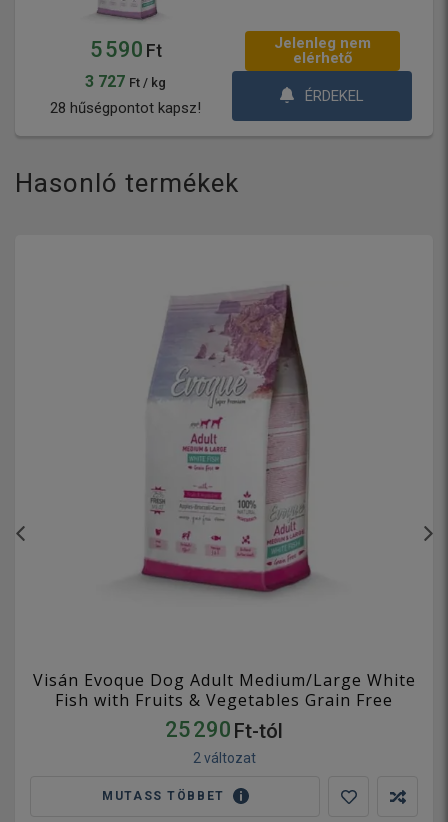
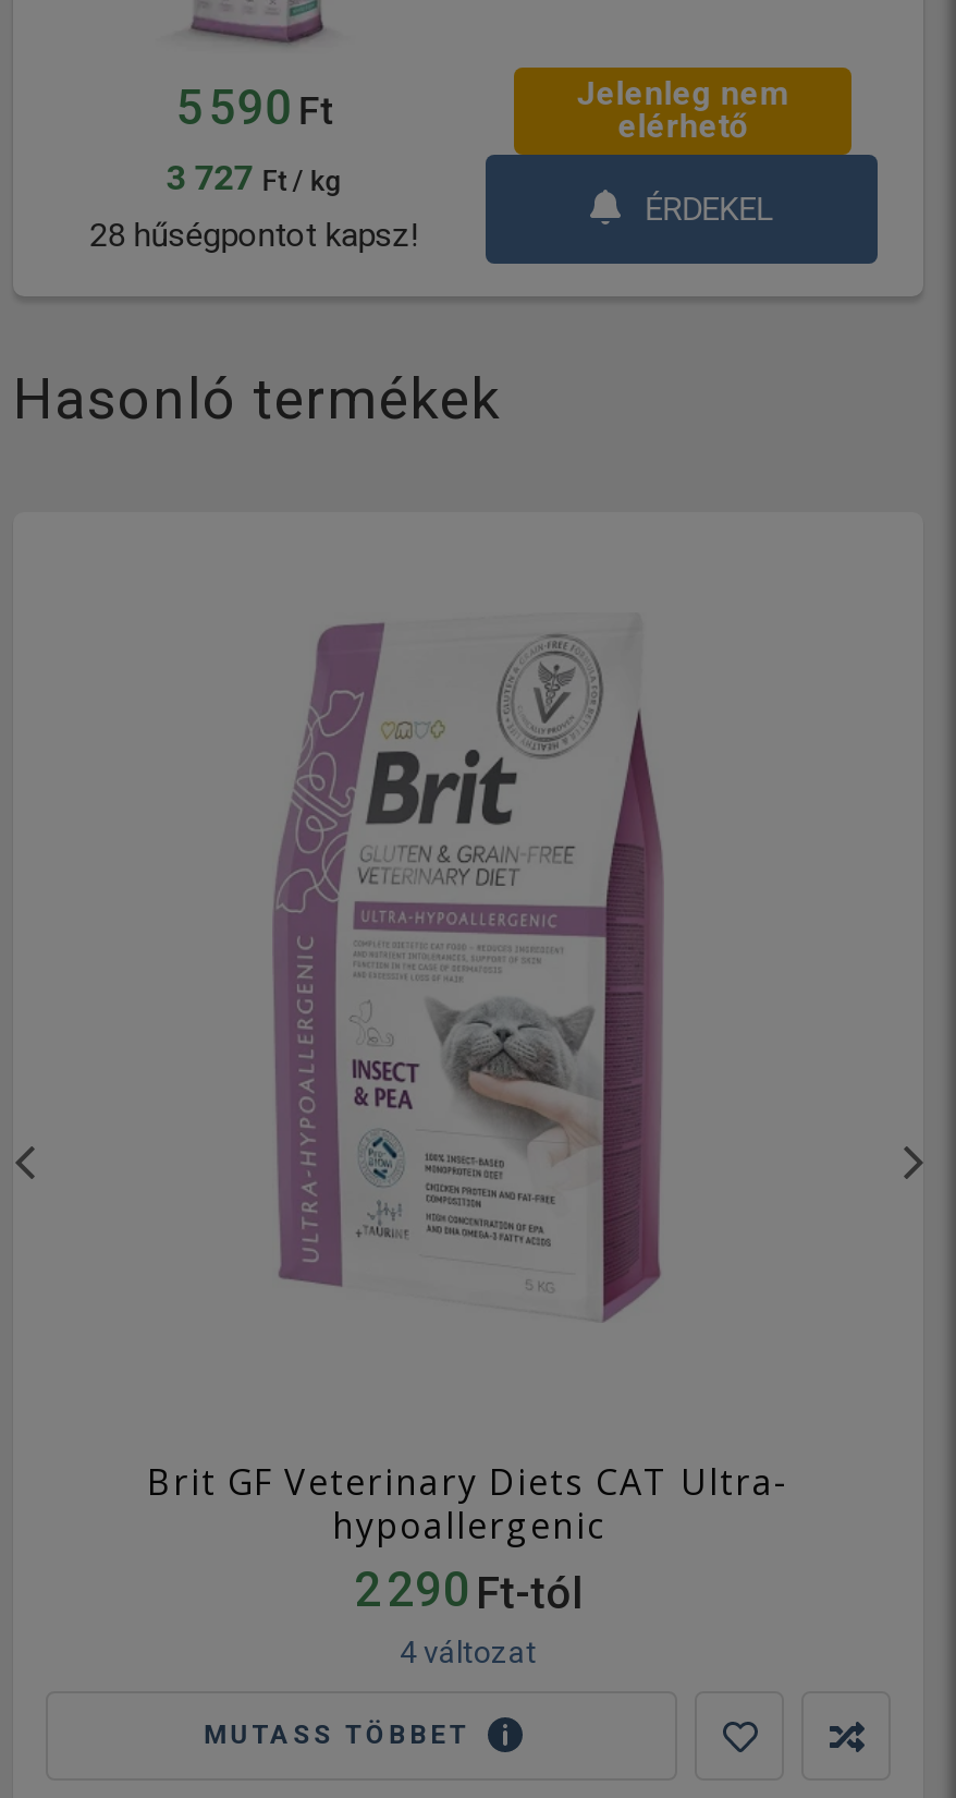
[132,284,318,606] [image] -> [259,621,675,1323] [image]
[32,669,415,766] Visán Evoque Dog Adult Medium/Large White | Fish with Fruits & Vegetables Grain Free | 25 290 Ft-tól | 2 változat -> [147,1458,789,1670] Brit GF Veterinary Diets CAT Ultra- | hypoallergenic | 2 290 Ft-tól | 4 változat

